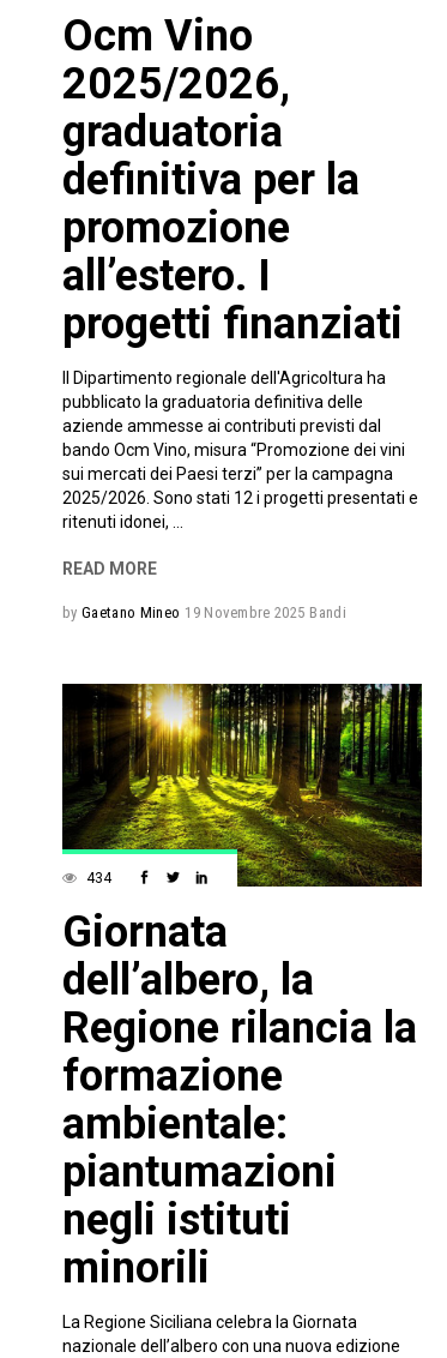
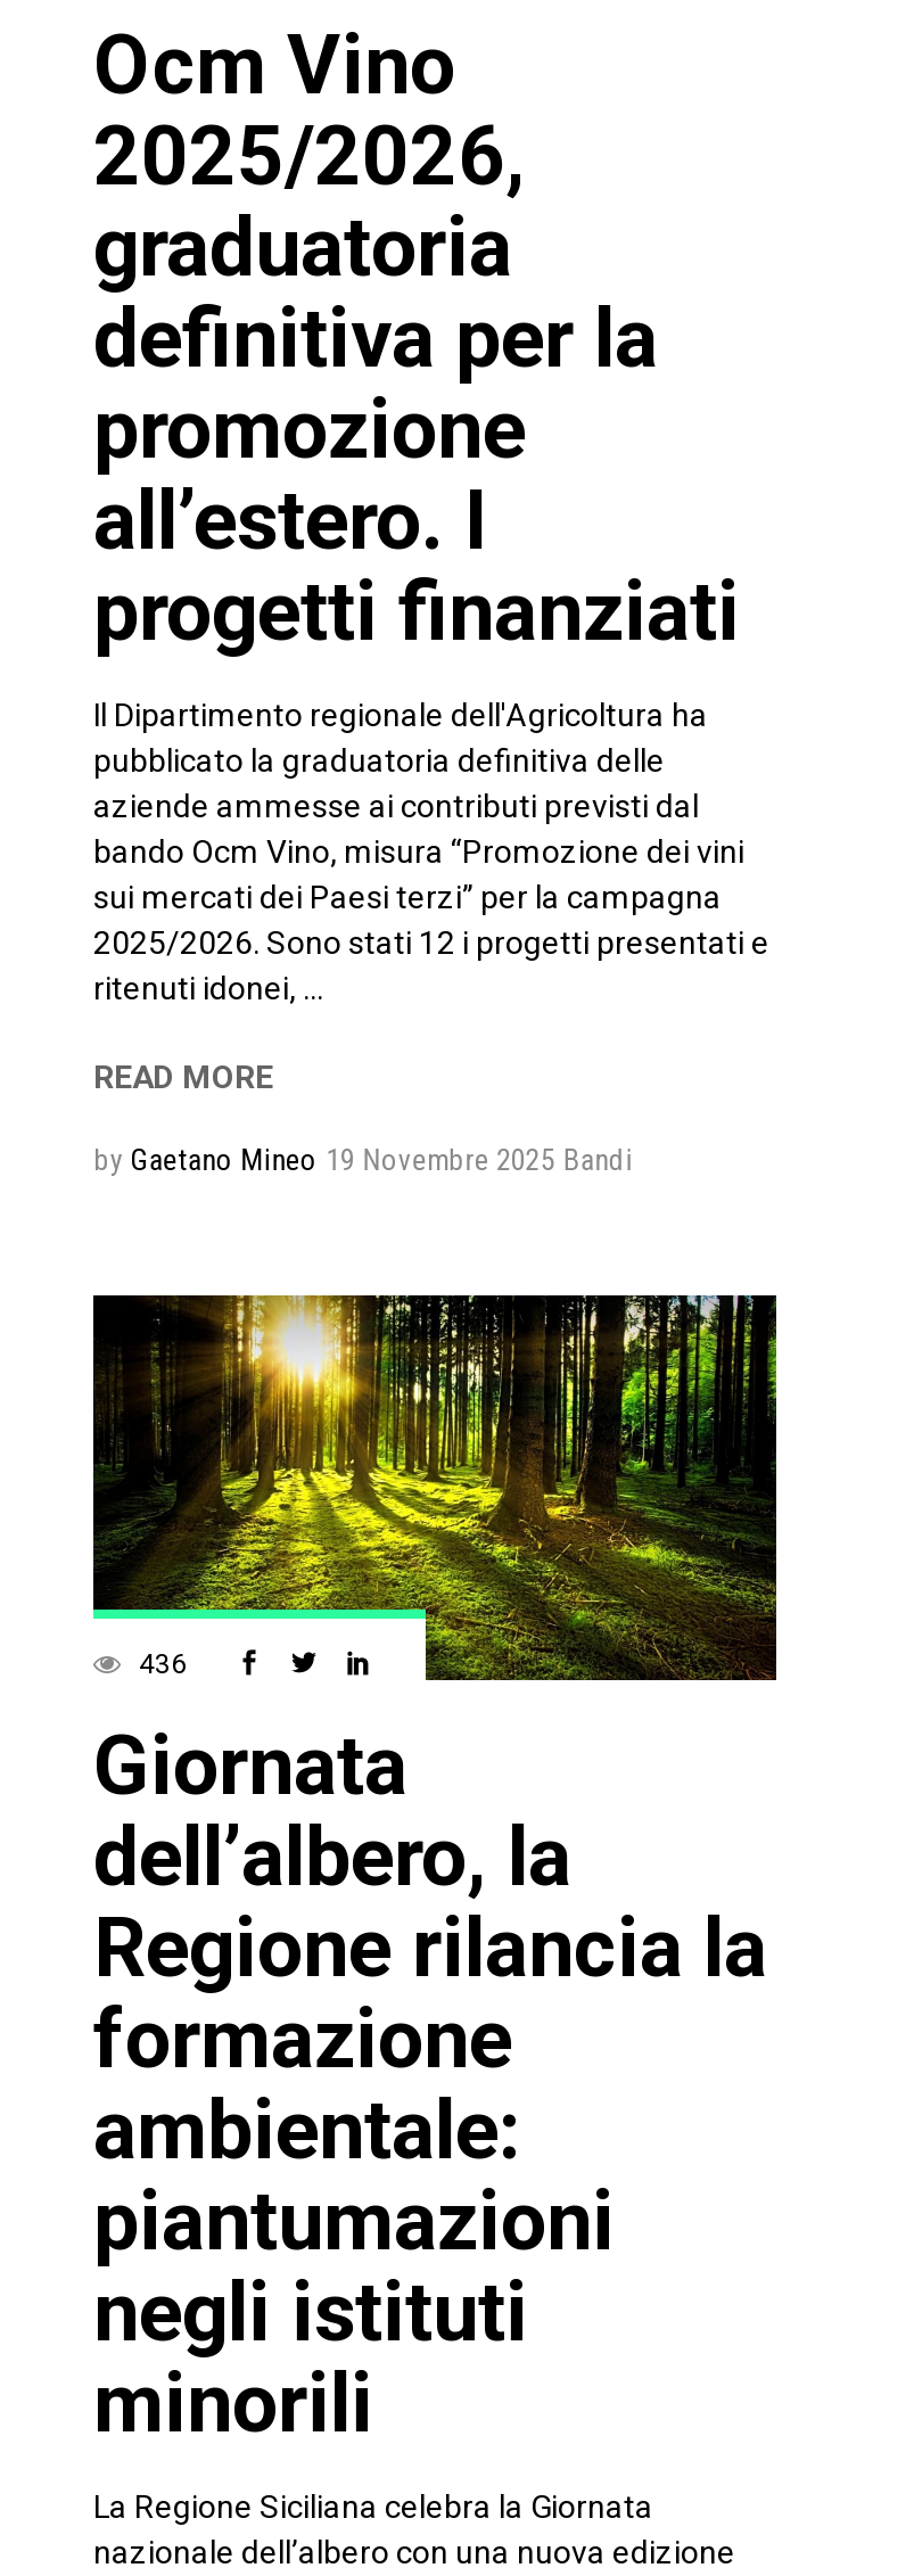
[86,870,111,886] 434 -> [139,1649,187,1681] 436

